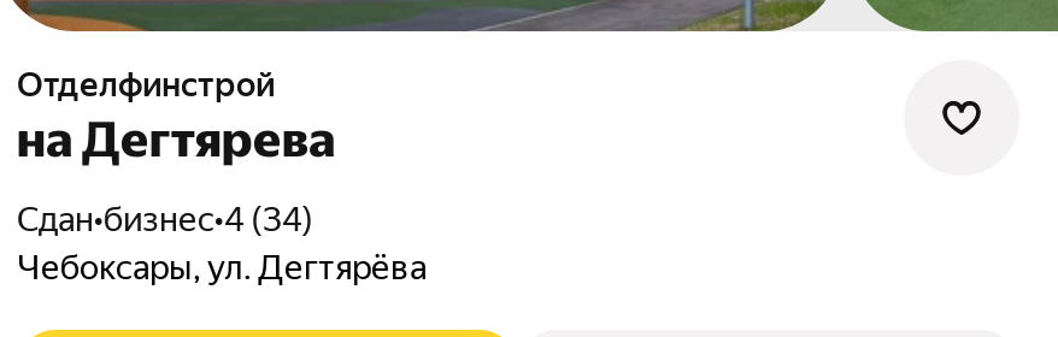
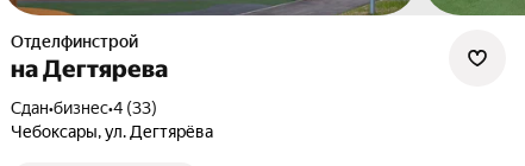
[39,200,313,239] Сдан•бизнес•4 (34) -> [21,99,157,118] Сдан•бизнес•4 (33)

